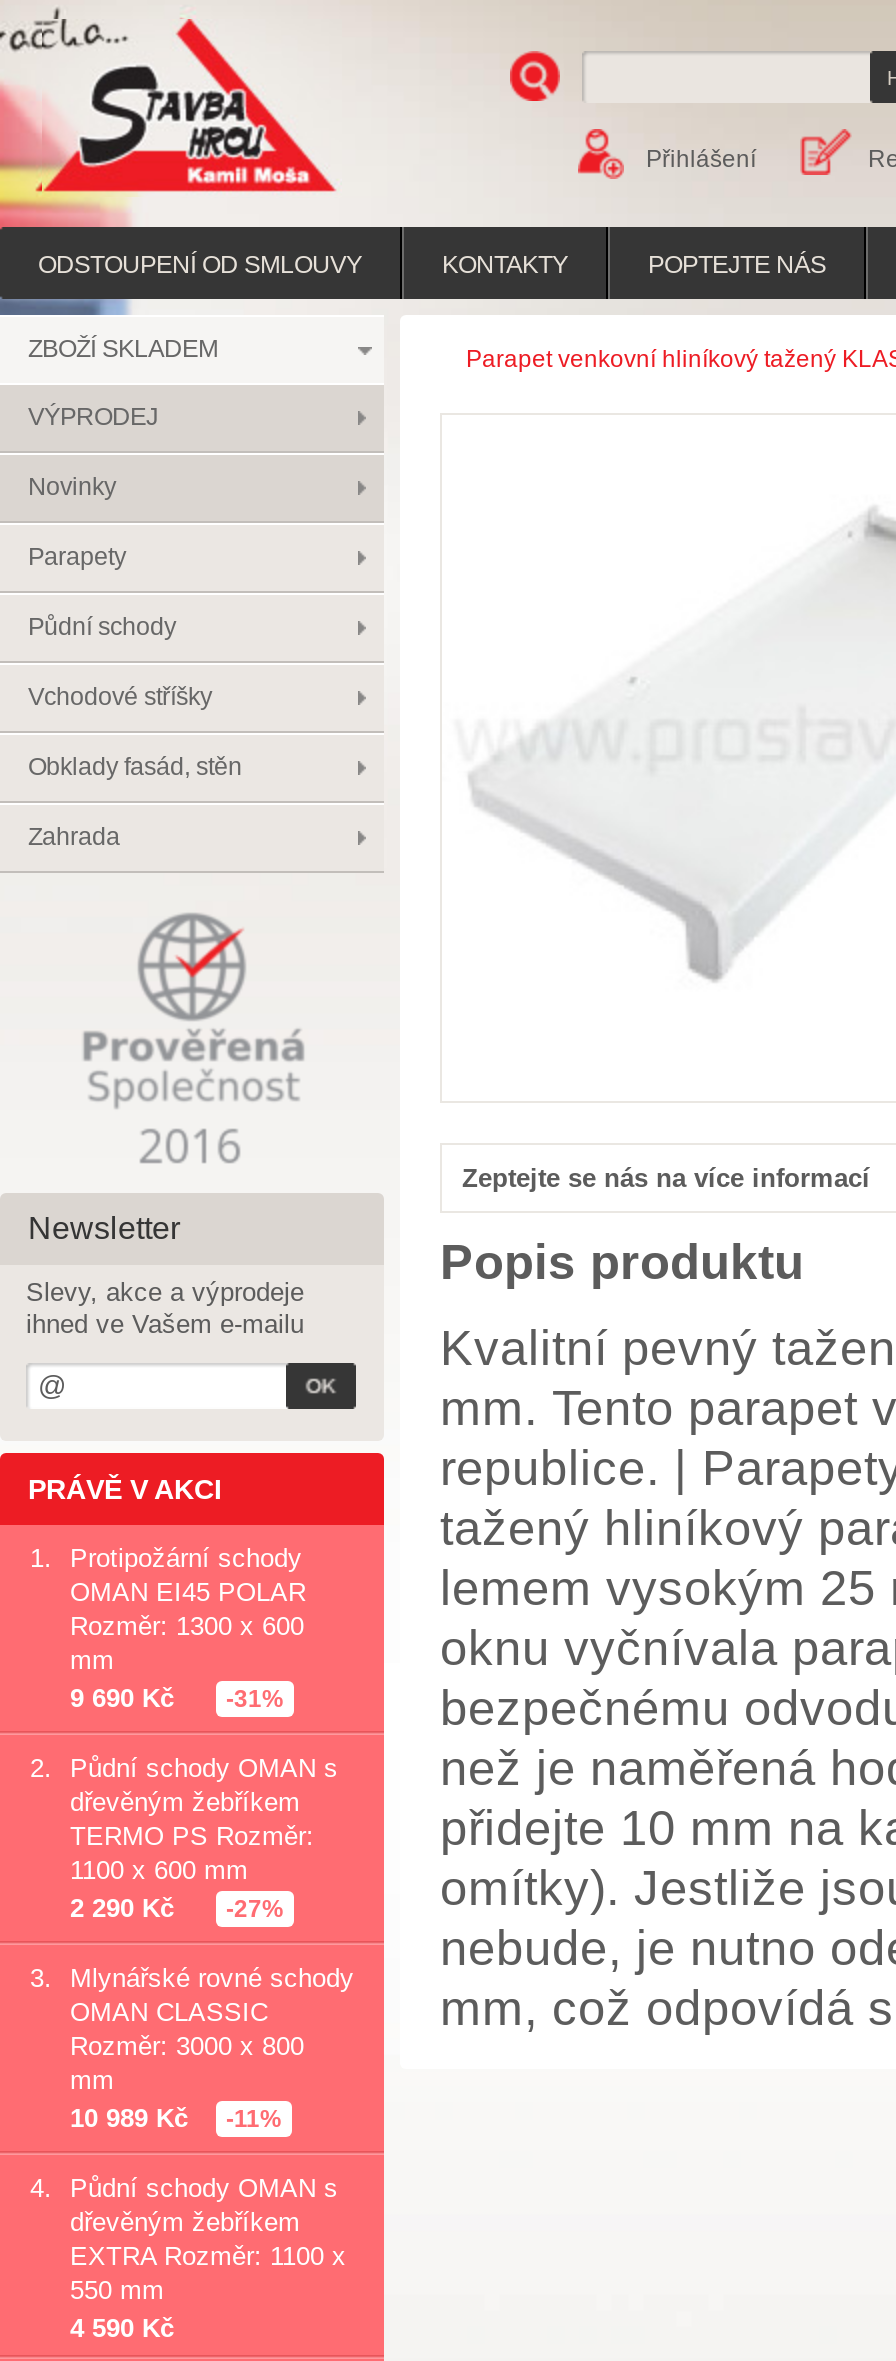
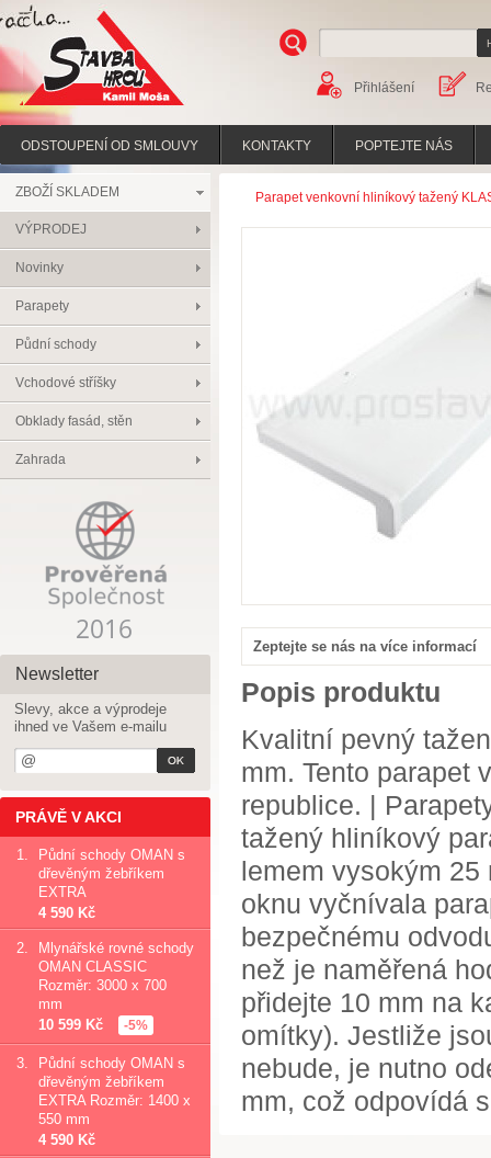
[30,1543,338,1783] 1. Protipožární schody | OMAN EI45 POLAR | Rozměr: 1300 x 600 | mm | 9 690 Kč | -31% | 2. Půdní schody OMAN s -> [16,847,185,863] 1. Půdní schody OMAN s
[70,1821,314,1923] TERMO PS Rozměr: | 1100 x 600 mm | 2 290 Kč | -27% -> [38,884,95,921] EXTRA | 4 590 Kč
[30,1963,354,1993] 3. Mlynářské rovné schody -> [16,940,194,956] 2. Mlynářské rovné schody
[70,2031,304,2061] Rozměr: 3000 x 800 -> [38,977,167,994] Rozměr: 3000 x 700
[70,2103,188,2133] 10 989 Kč -> [38,1017,103,1033] 10 599 Kč
[226,2105,282,2133] -11% -> [124,1018,148,1033] -5%
[30,2173,338,2203] 4. Půdní schody OMAN s -> [16,1055,185,1071] 3. Půdní schody OMAN s
[70,2241,346,2271] EXTRA Rozměr: 1100 x -> [38,1092,191,1109] EXTRA Rozměr: 1400 x

